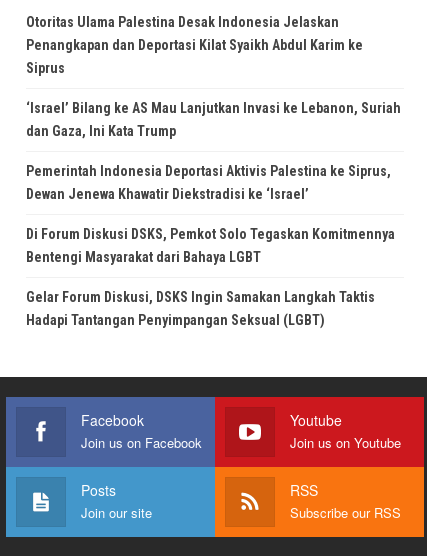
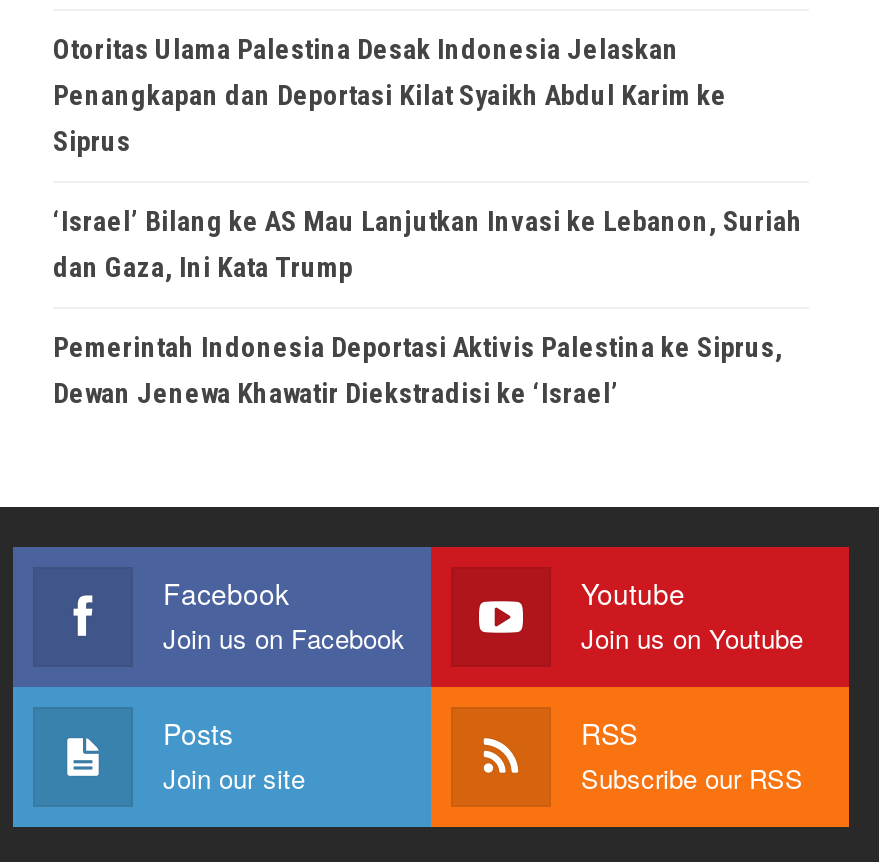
[26,226,395,328] Di Forum Diskusi DSKS, Pemkot Solo Tegaskan Komitmennya | Bentengi Masyarakat dari Bahaya LGBT | Gelar Forum Diskusi, DSKS Ingin Samakan Langkah Taktis | Hadapi Tantangan Penyimpangan Seksual (LGBT) -> none

